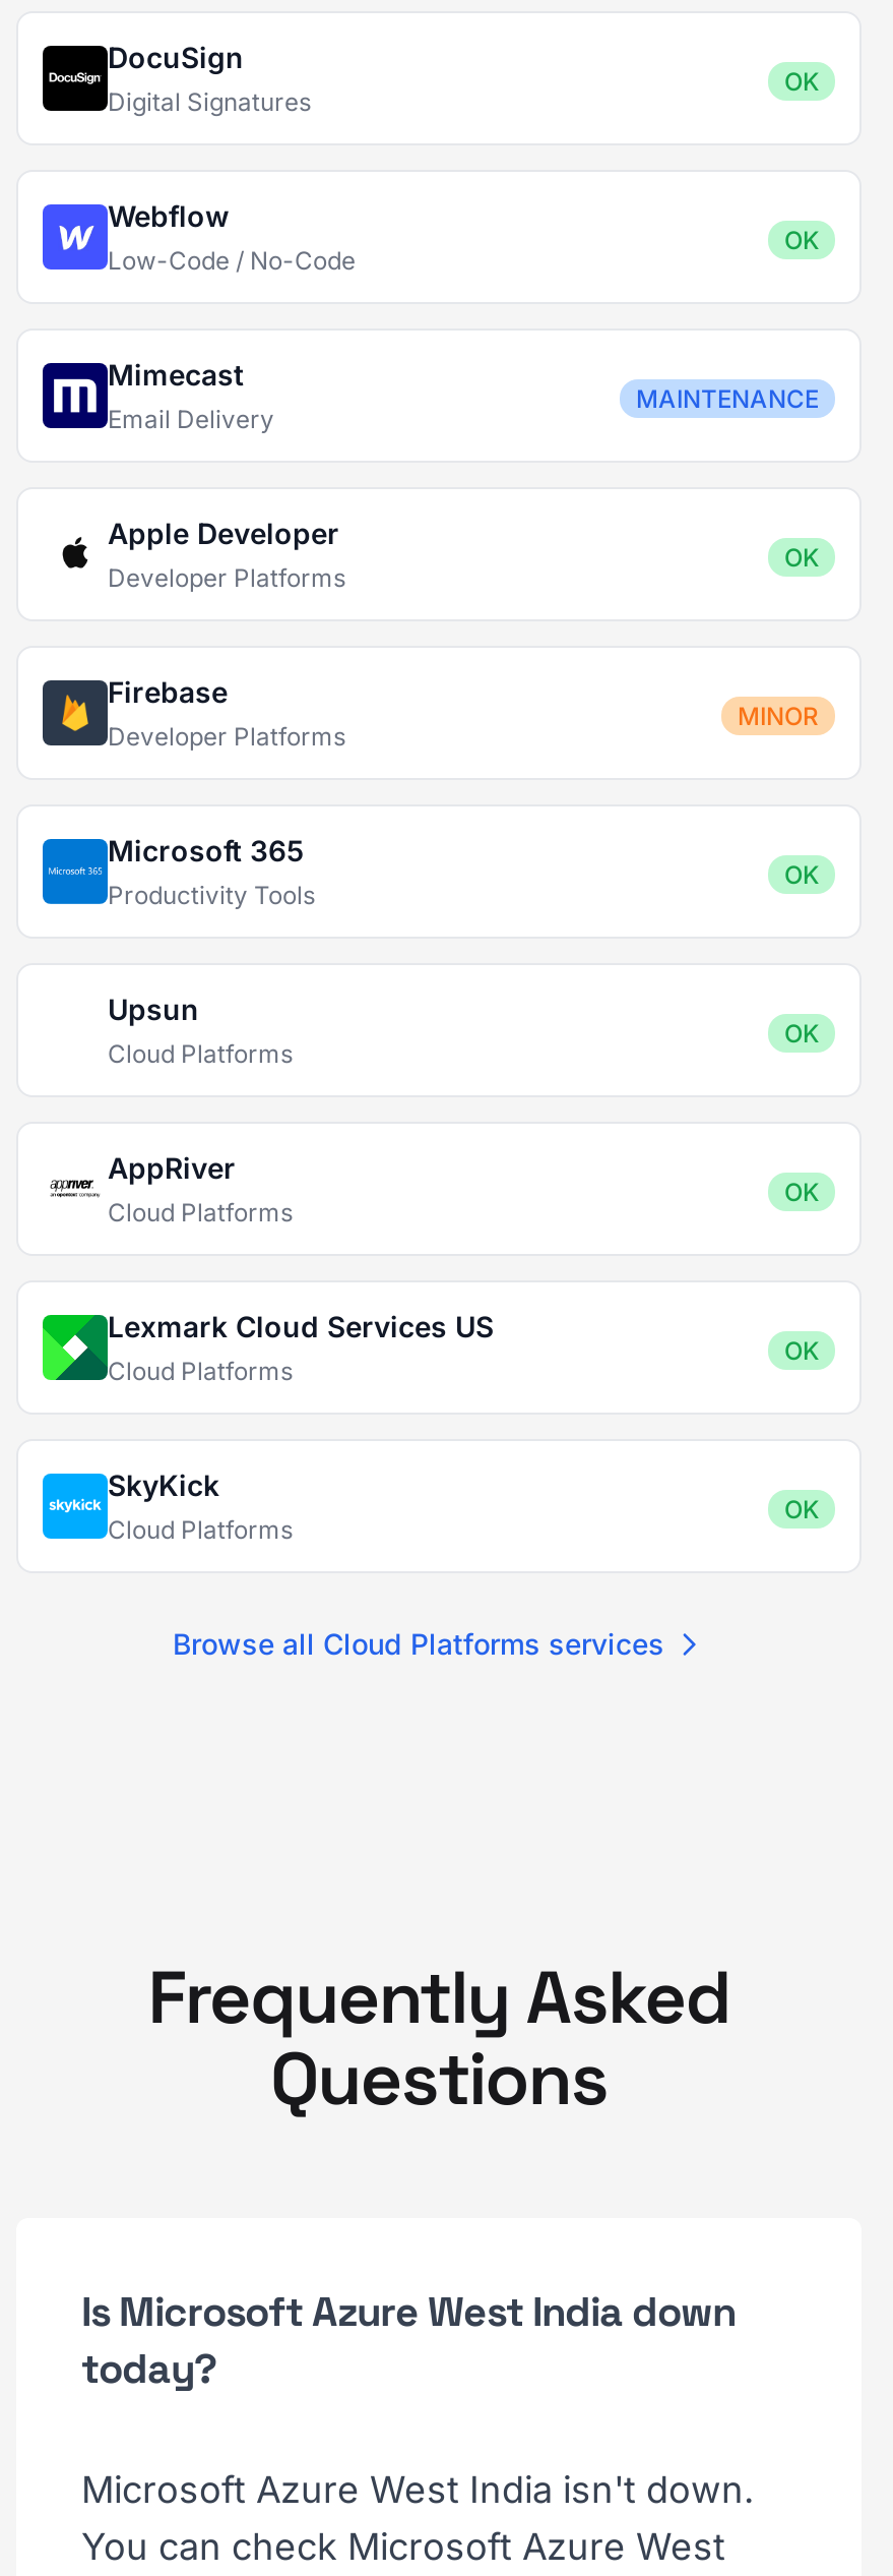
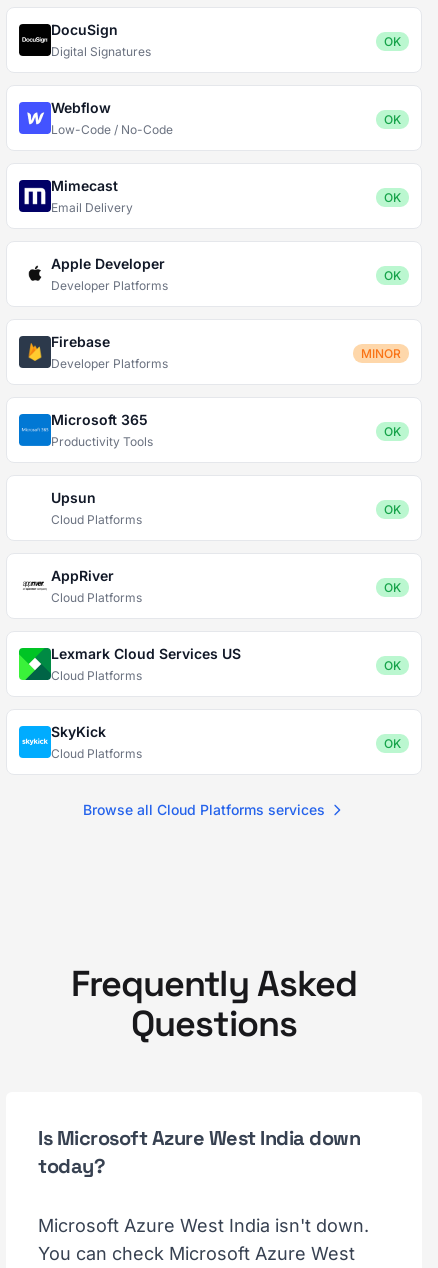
[636,383,819,414] MAINTENANCE -> [384,190,401,205] OK

